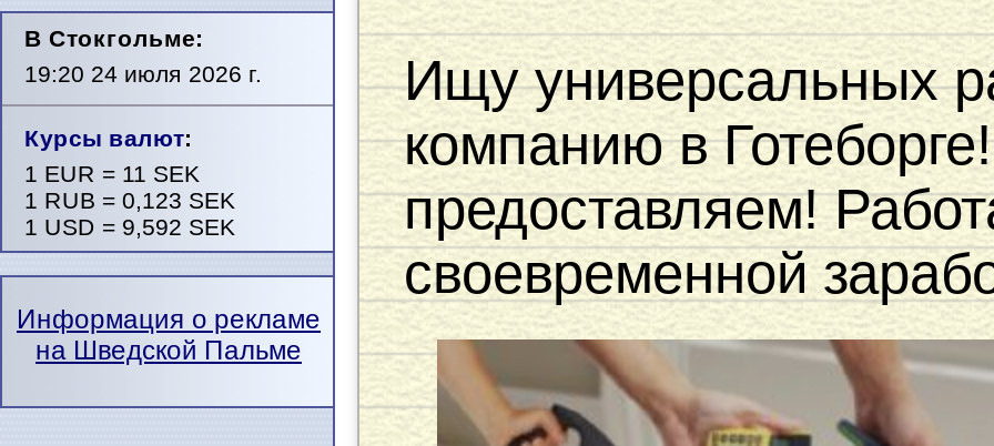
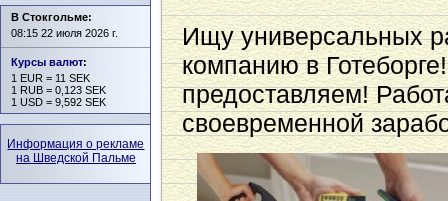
[24,60,262,87] 19:20 24 июля 2026 г. -> [11,27,118,39] 08:15 22 июля 2026 г.

